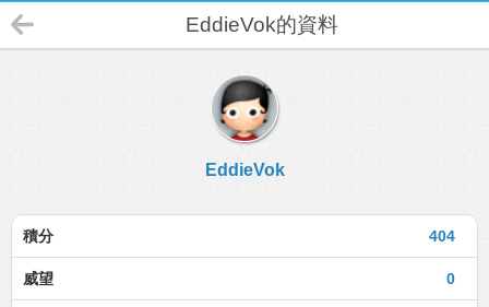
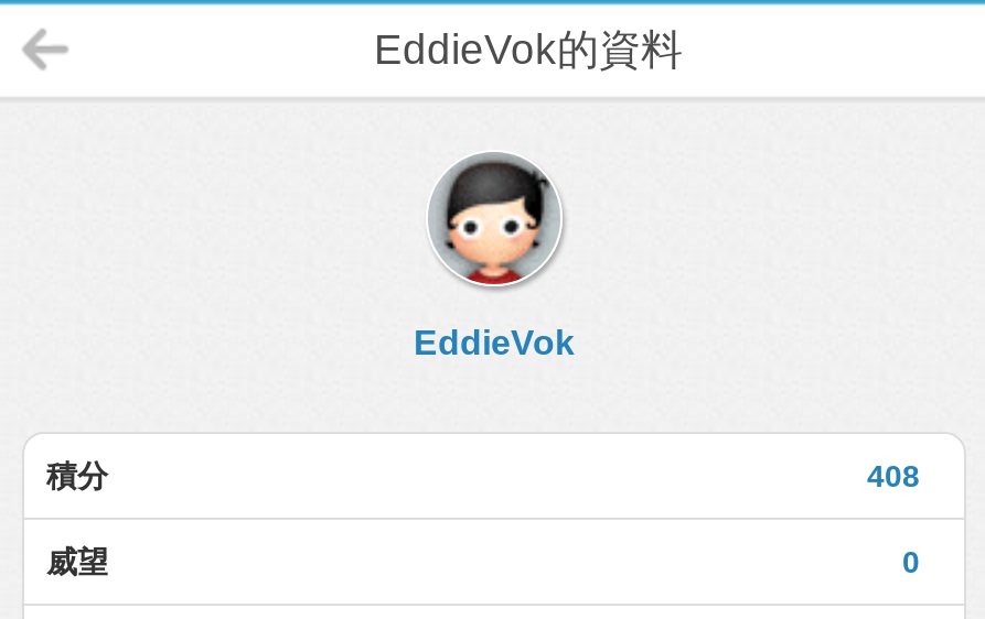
[429,227,455,245] 404 -> [867,458,920,493] 408

